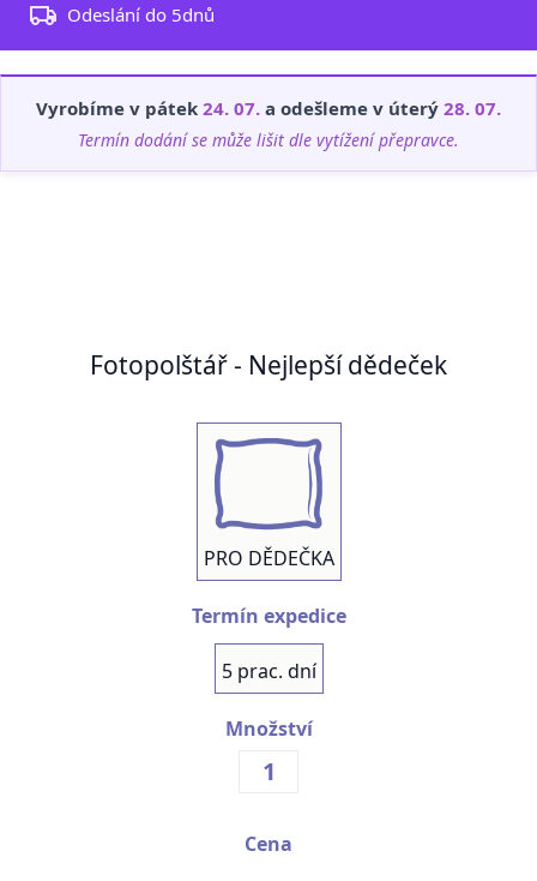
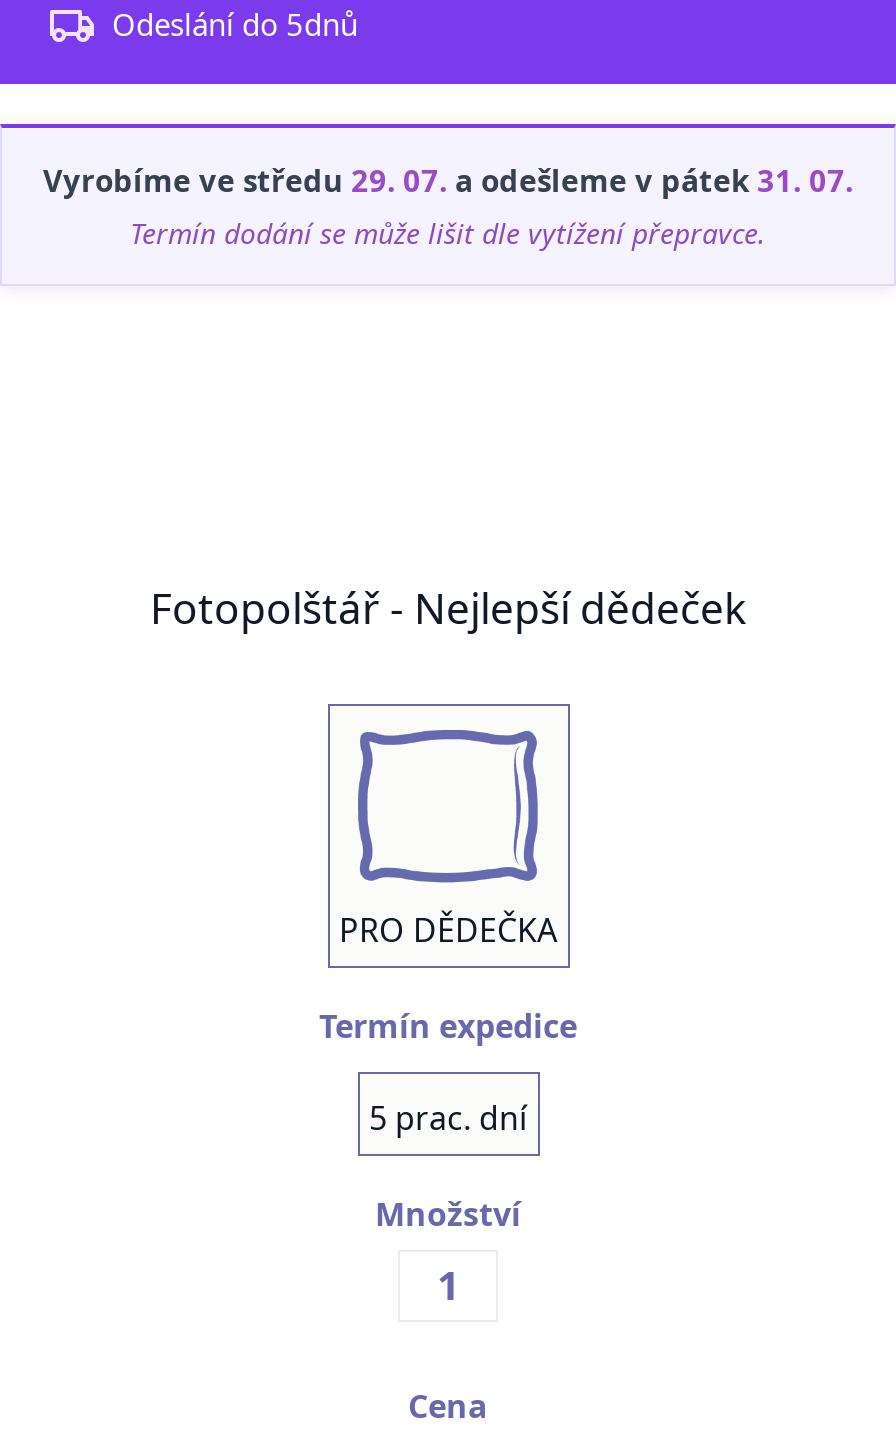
[36,96,501,120] Vyrobíme v pátek 24. 07. a odešleme v úterý 28. 07. -> [43,160,853,200] Vyrobíme ve středu 29. 07. a odešleme v pátek 31. 07.

